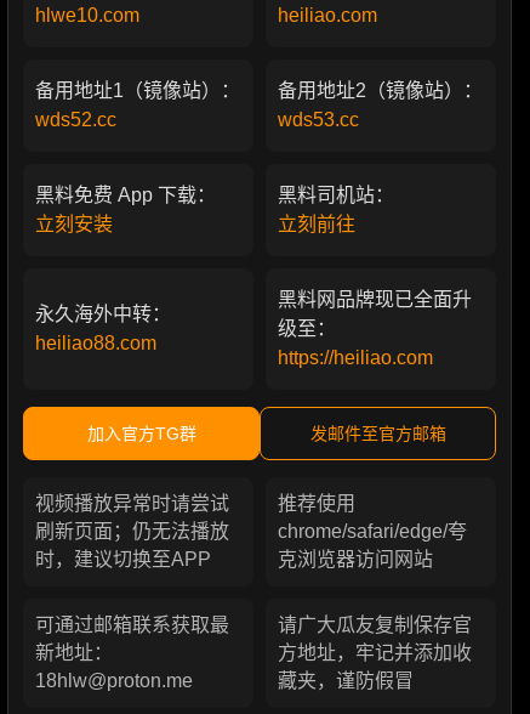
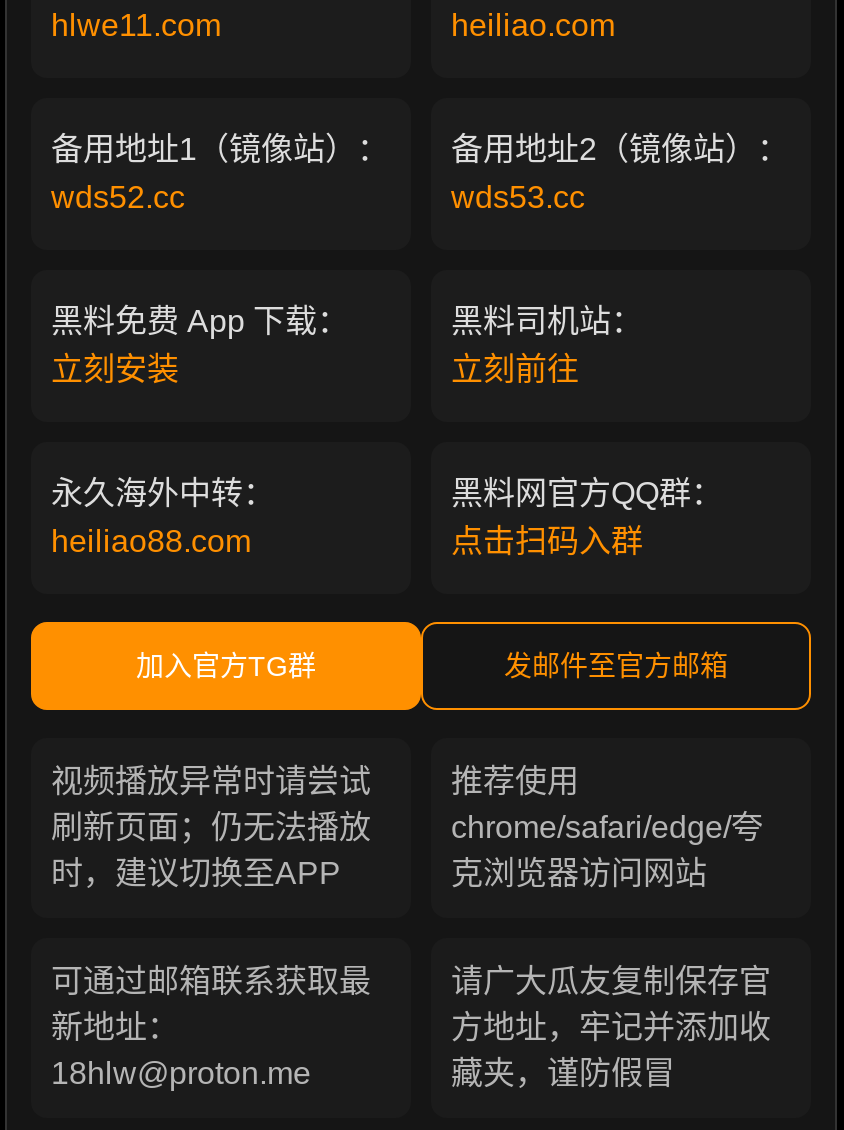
[35,5,139,25] hlwe10.com -> [51,8,221,42] hlwe11.com
[278,289,472,368] 黑料网品牌现已全面升 | 级至： | https://heiliao.com -> [451,476,723,558] 黑料网官方QQ群： | 点击扫码入群

